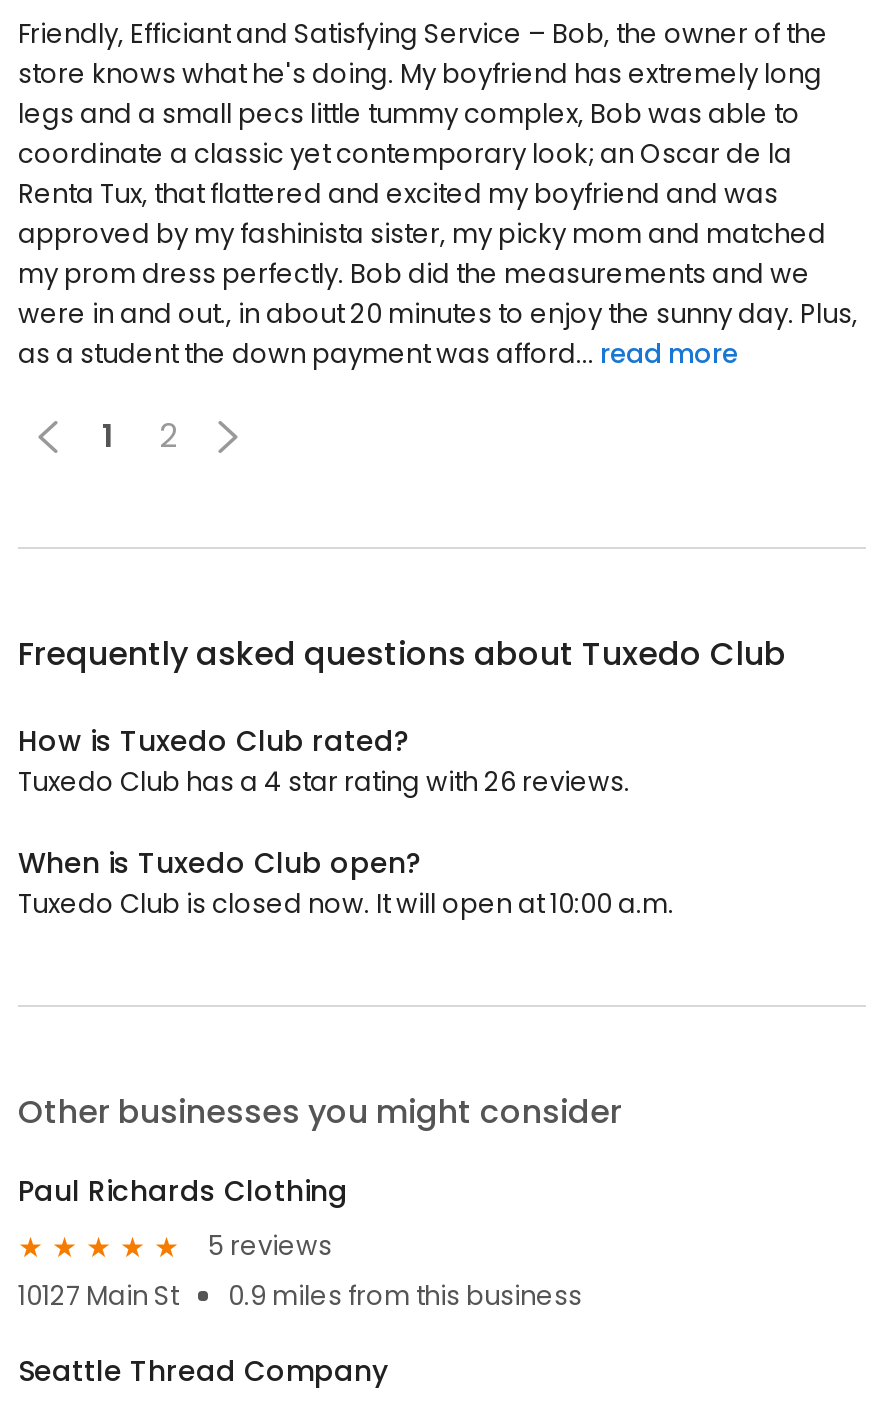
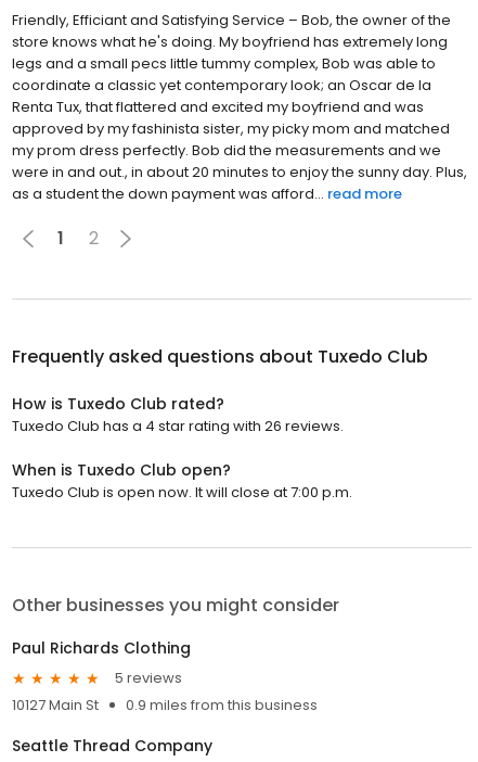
[18,885,674,923] Tuxedo Club is closed now. It will open at 10:00 a.m. -> [12,482,352,502] Tuxedo Club is open now. It will close at 7:00 p.m.

